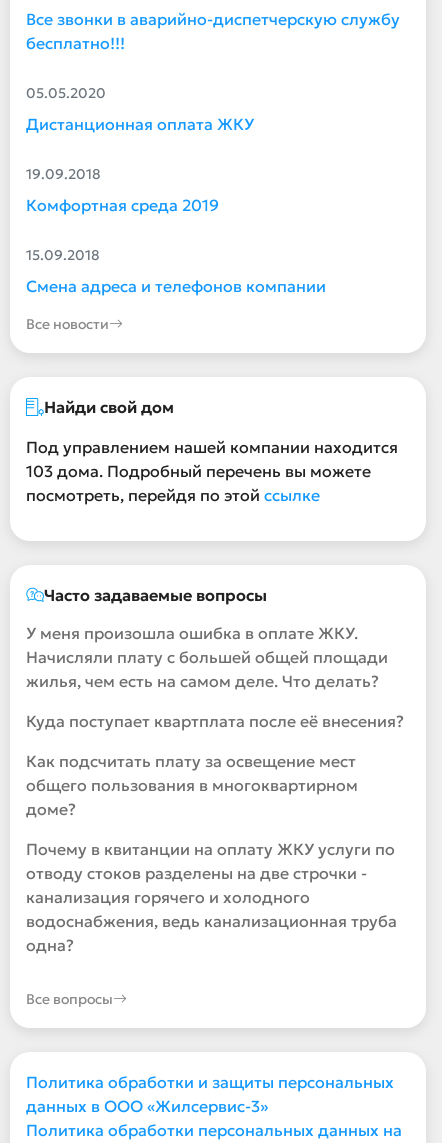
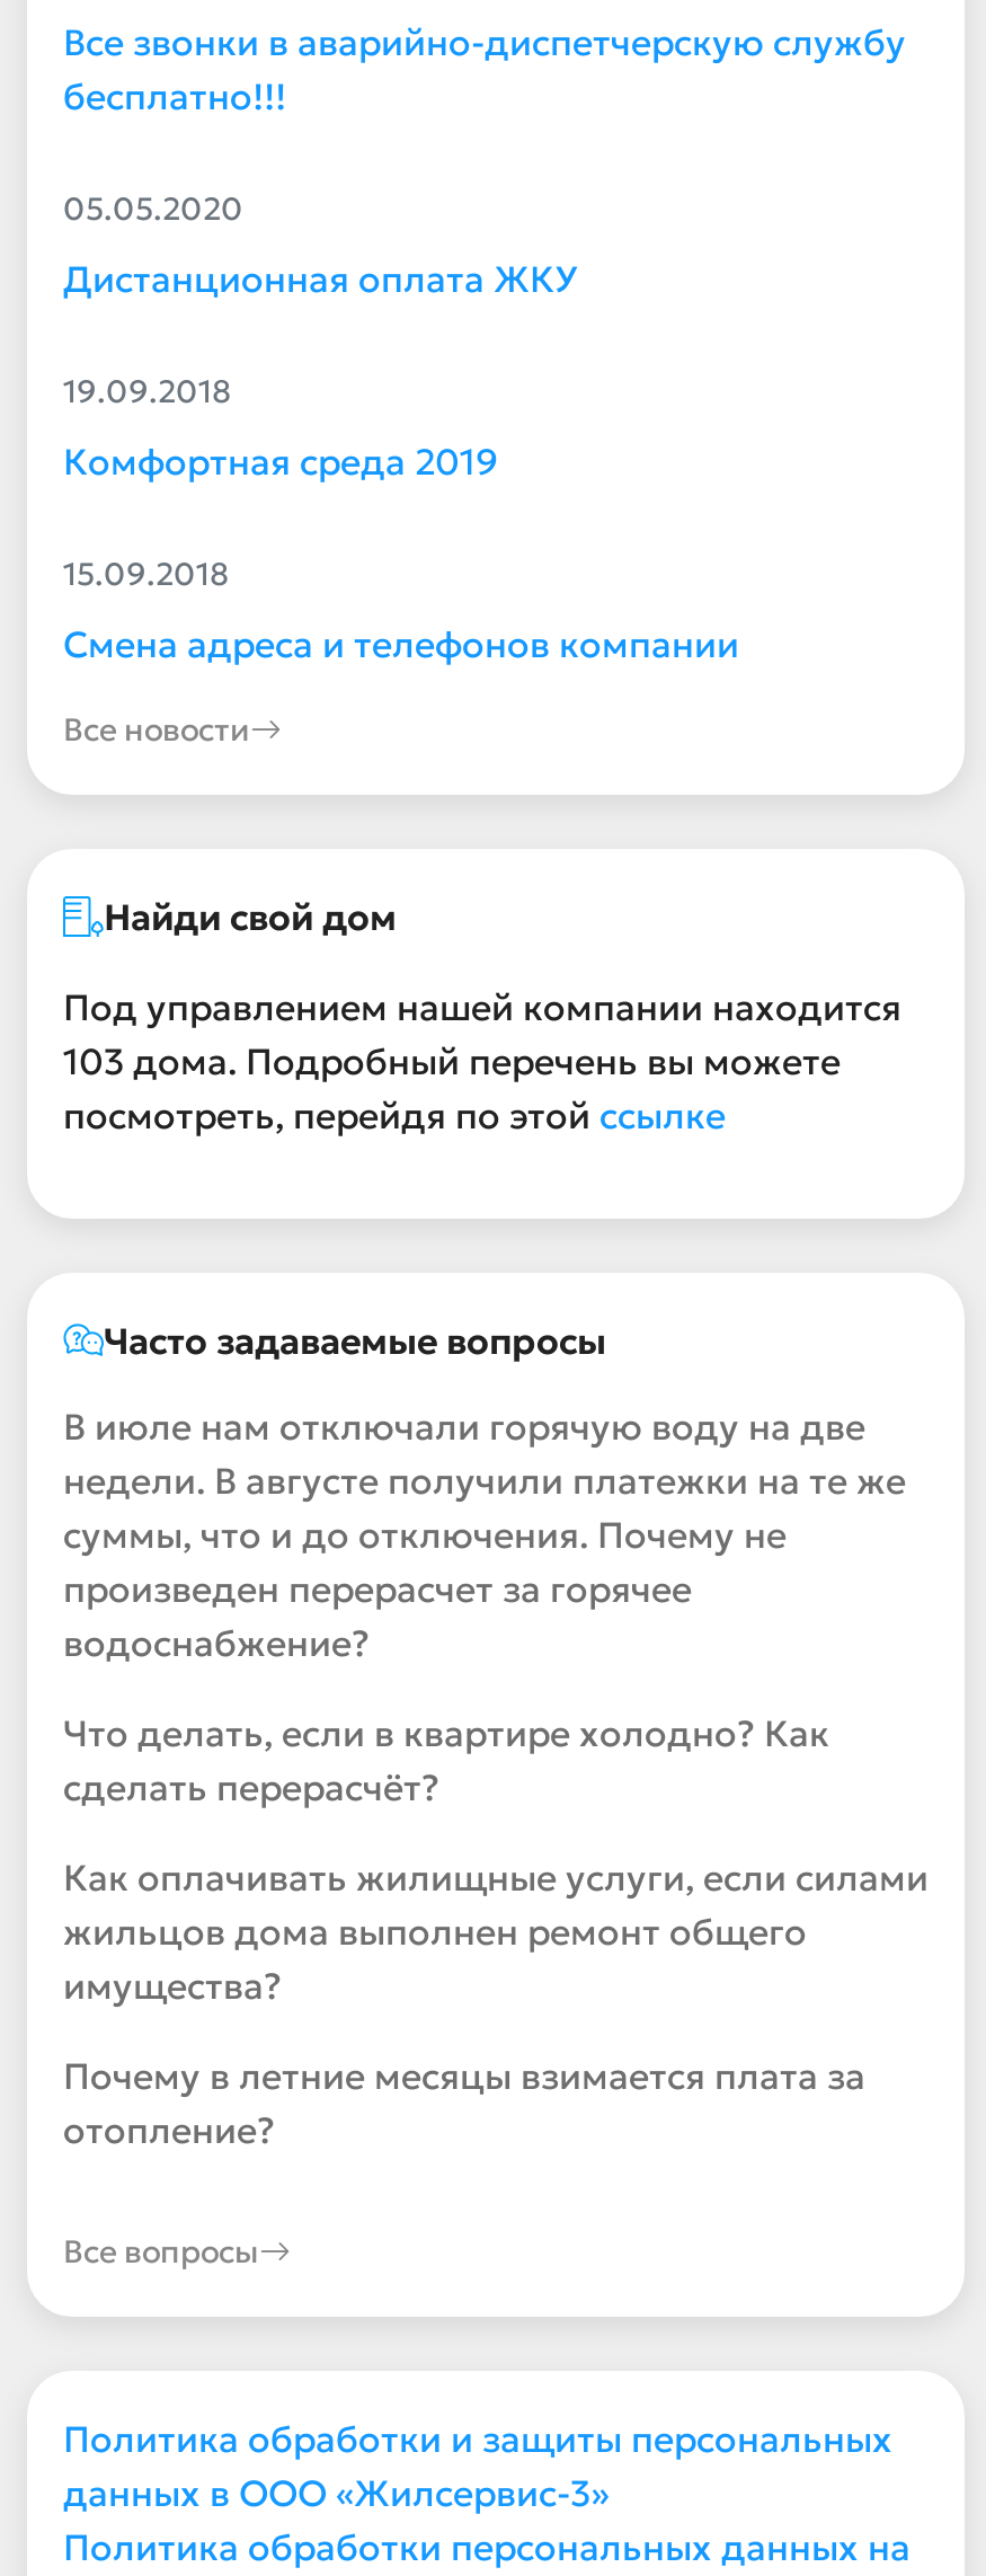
[26,623,388,691] У меня произошла ошибка в оплате ЖКУ. | Начисляли плату с большей общей площади | жилья, чем есть на самом деле. Что делать? -> [63,1404,906,1665] В июле нам отключали горячую воду на две | недели. В августе получили платежки на те же | суммы, что и до отключения. Почему не | произведен перерасчет за горячее | водоснабжение?
[26,711,404,731] Куда поступает квартплата после её внесения? -> [63,1710,829,1809] Что делать, если в квартире холодно? Как | сделать перерасчёт?
[26,751,358,819] Как подсчитать плату за освещение мест | общего пользования в многоквартирном | доме? -> [63,1854,929,2008] Как оплачивать жилищные услуги, если силами | жильцов дома выполнен ремонт общего | имущества?
[26,839,397,955] Почему в квитанции на оплату ЖКУ услуги по | отводу стоков разделены на две строчки - | канализация горячего и холодного | водоснабжения, ведь канализационная труба | одна? -> [63,2053,865,2152] Почему в летние месяцы взимается плата за | отопление?

